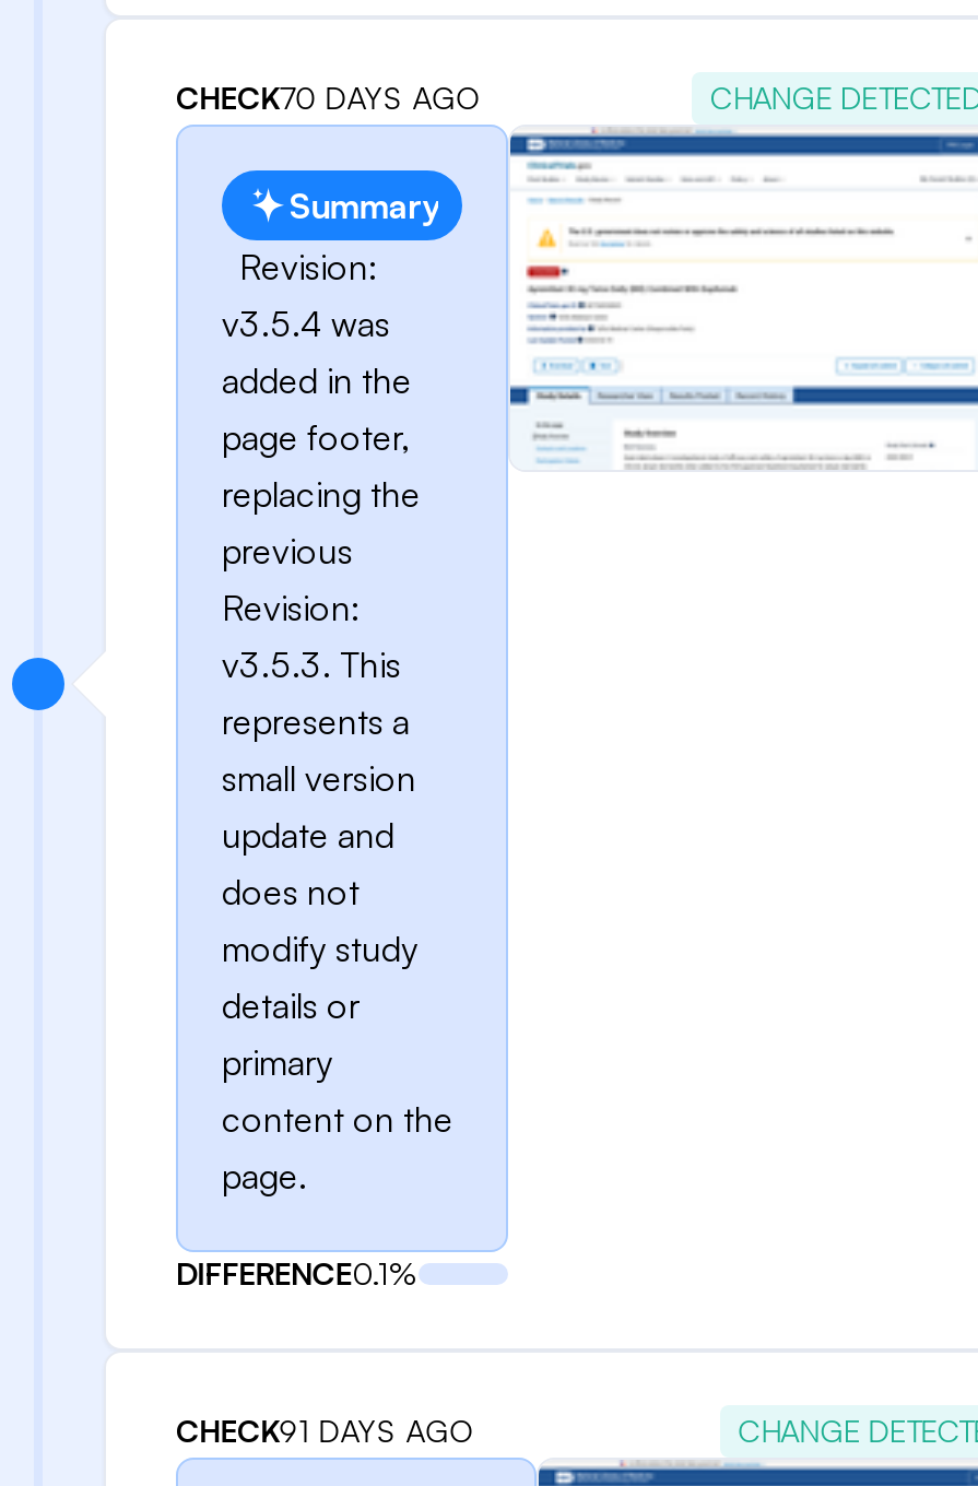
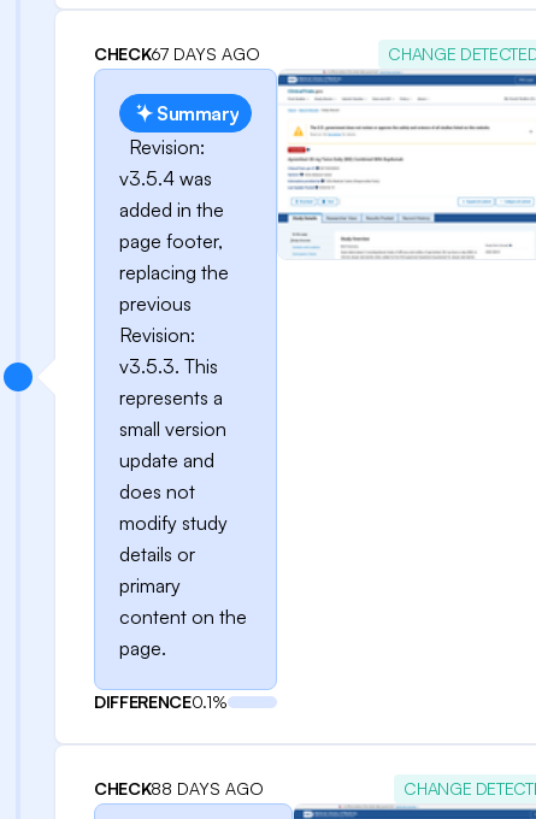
[176,79,482,116] CHECK70 DAYS AGO -> [94,43,260,64] CHECK67 DAYS AGO
[176,1412,476,1449] CHECK91 DAYS AGO -> [94,778,264,799] CHECK88 DAYS AGO

